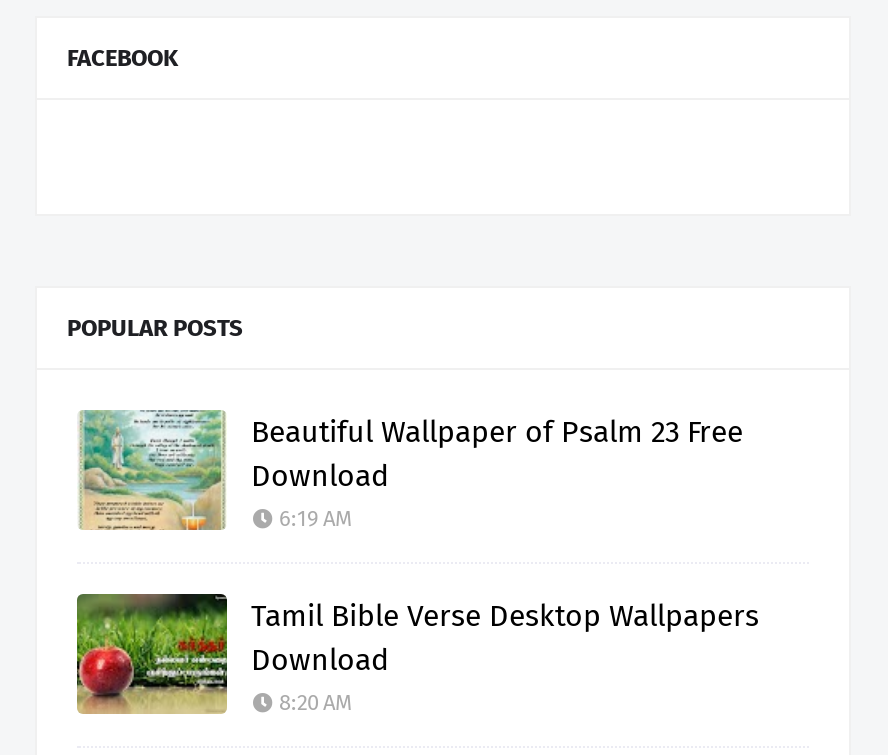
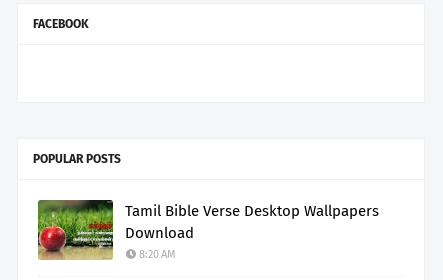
[77,410,743,532] [image] | Beautiful Wallpaper of Psalm 23 Free | Download | 6:19 AM -> none

